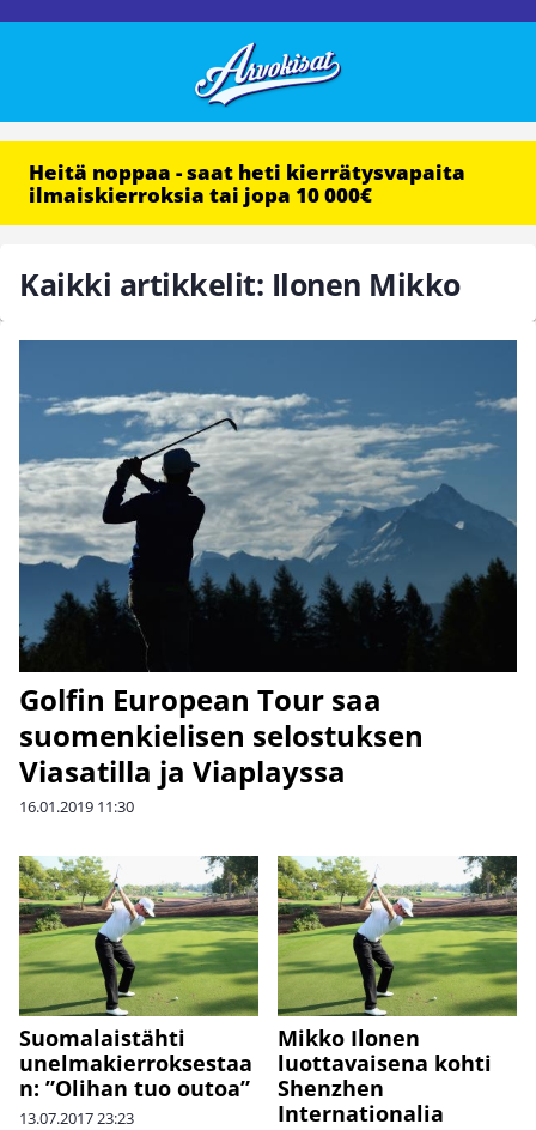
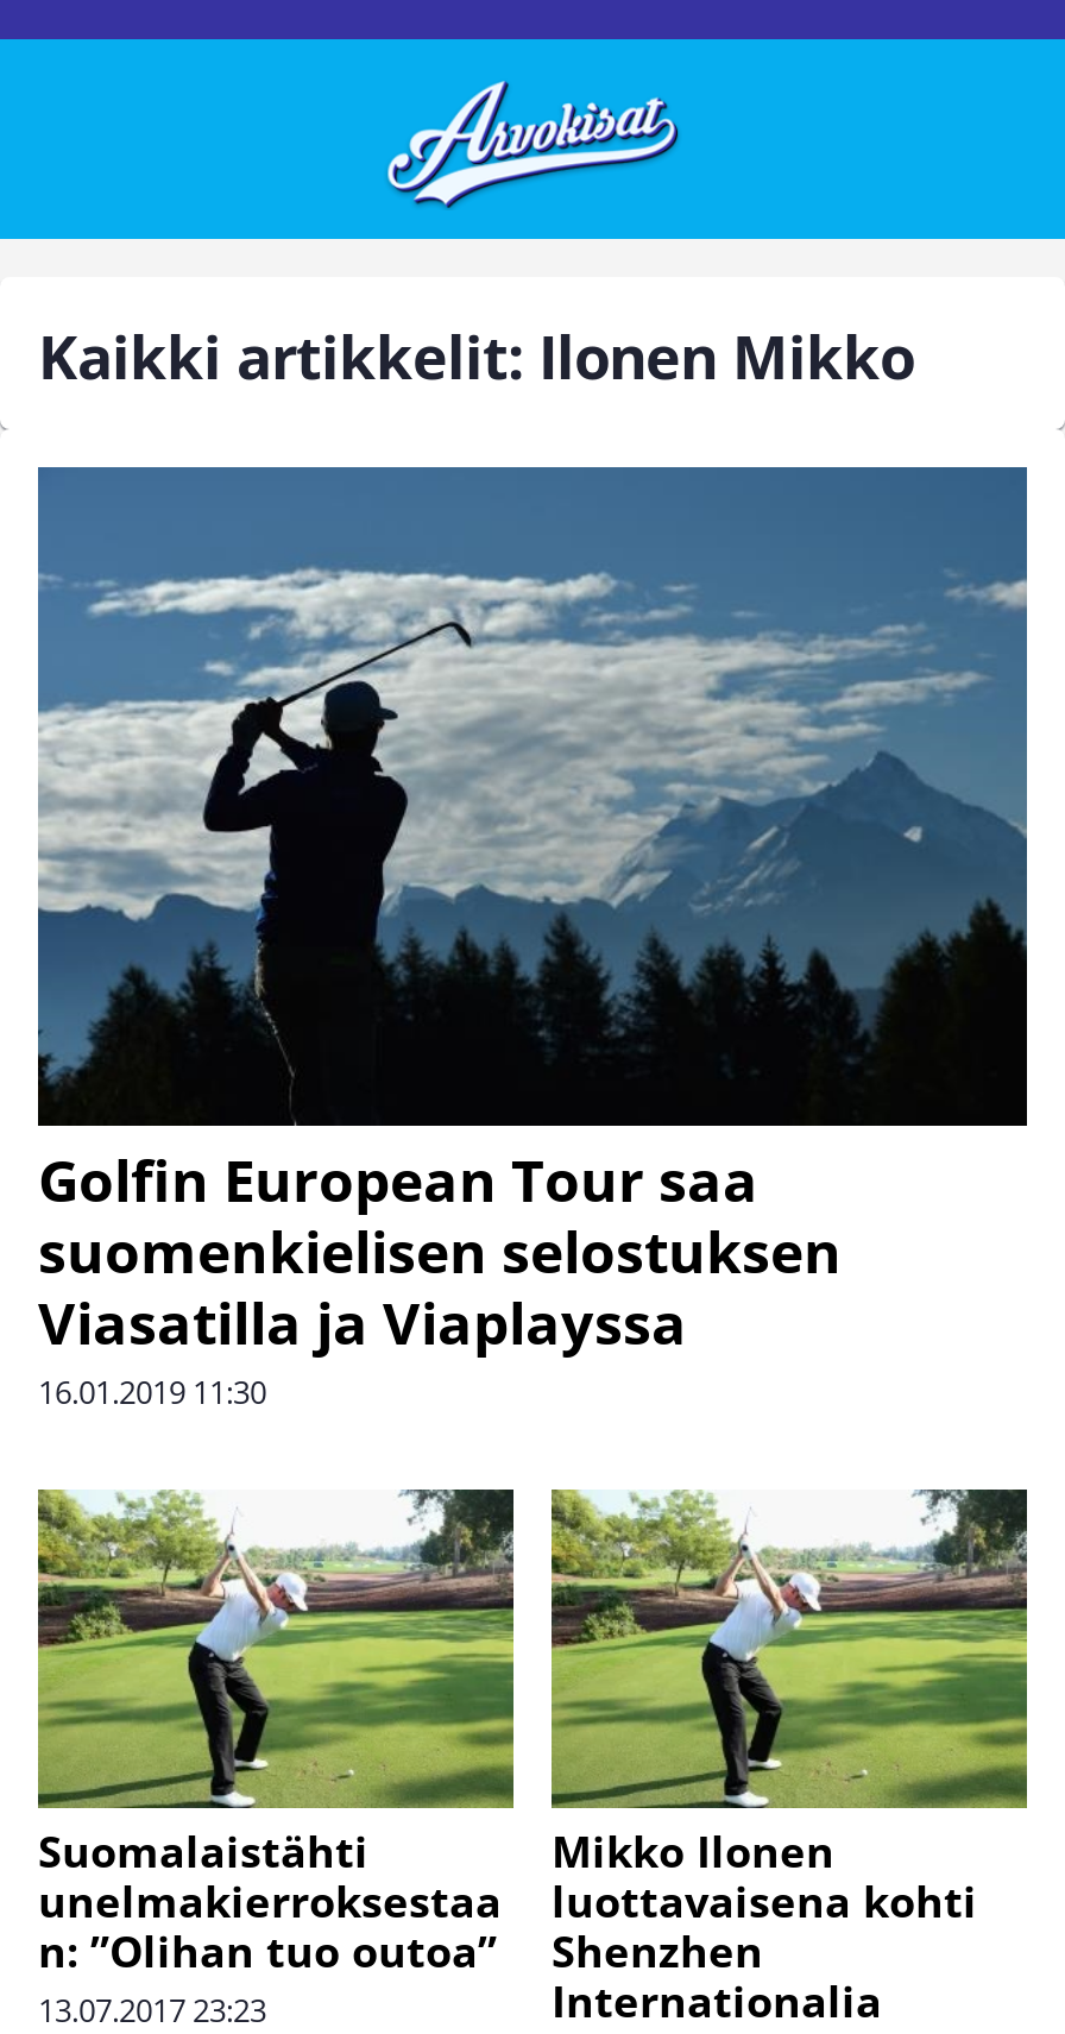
[29,158,465,209] Heitä noppaa - saat heti kierrätysvapaita | ilmaiskierroksia tai jopa 10 000€ -> none

